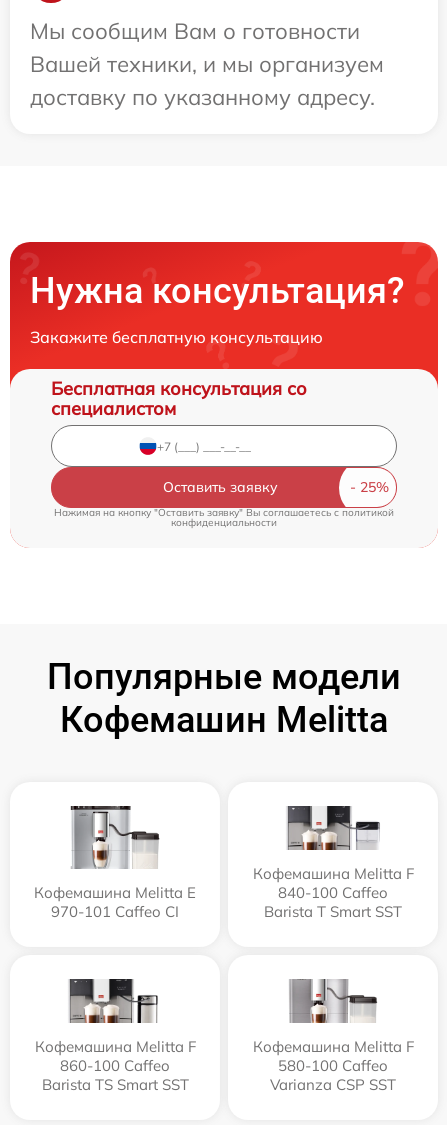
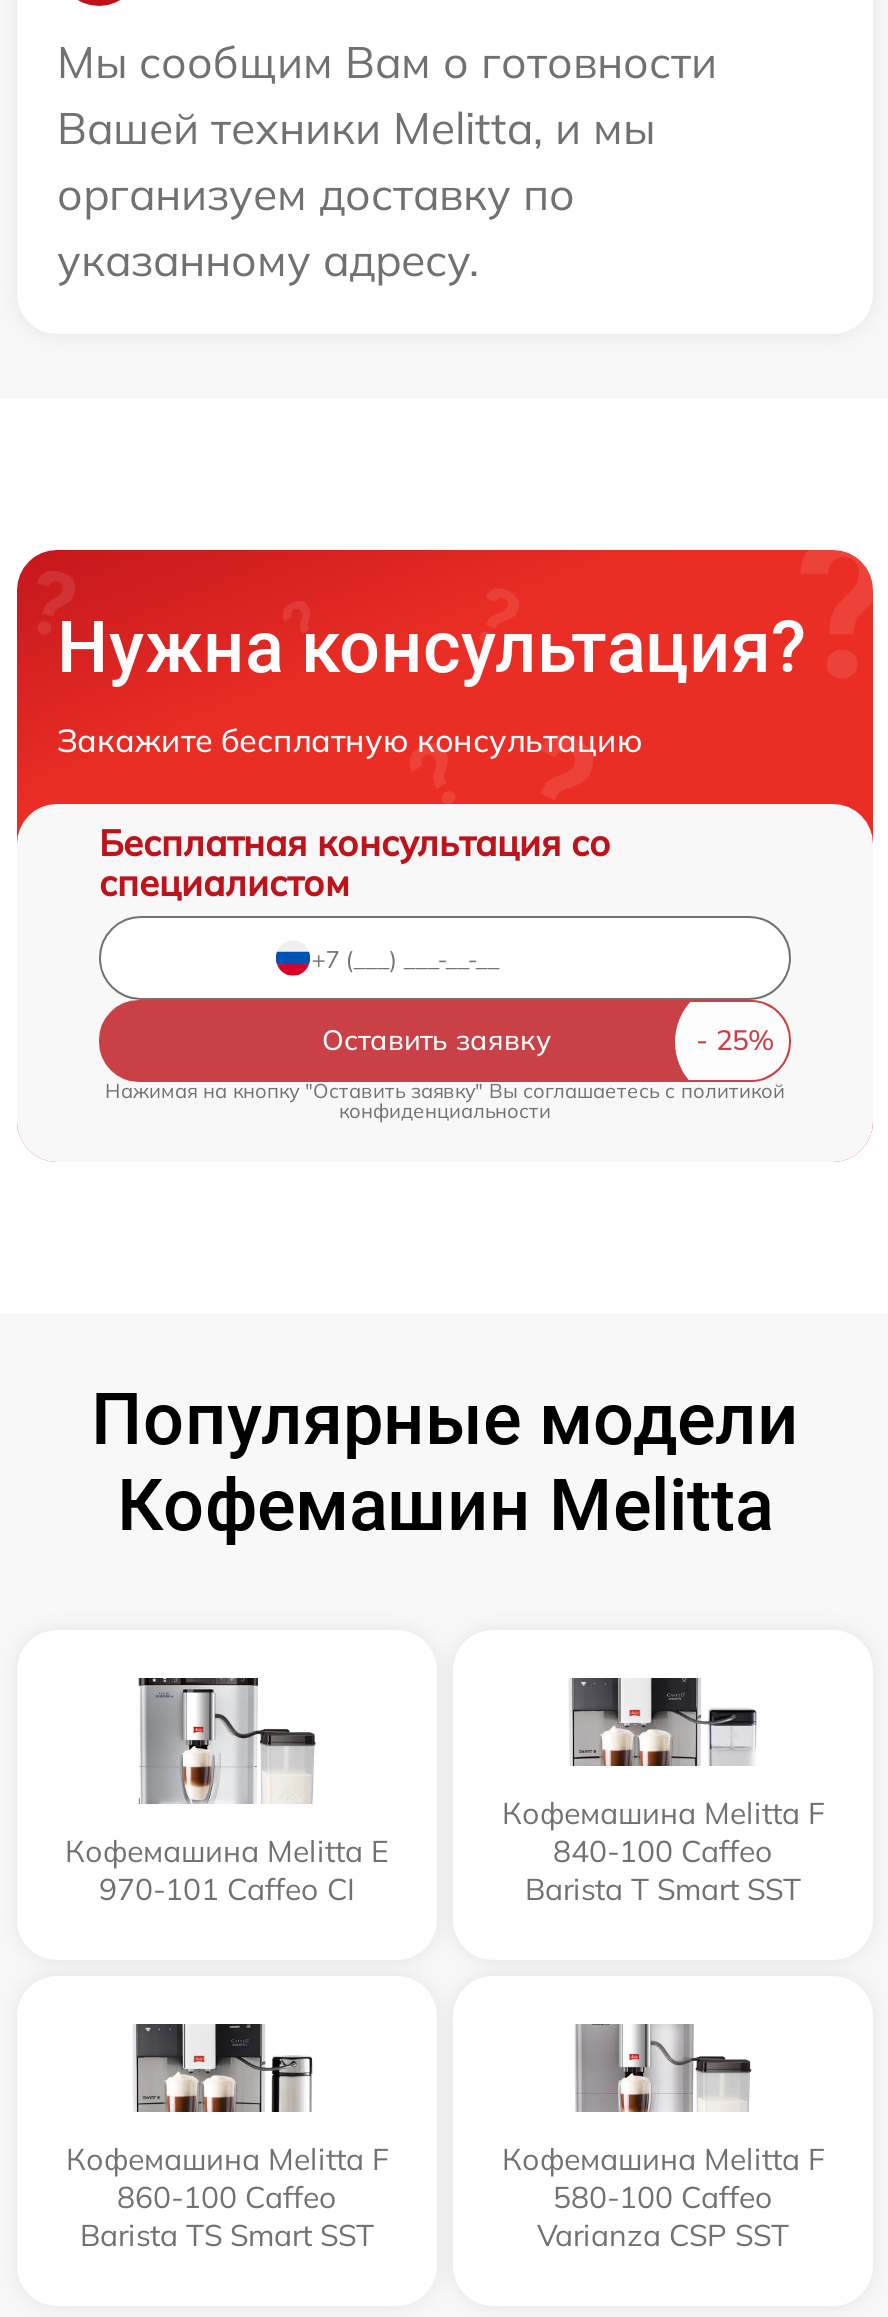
[30,50,384,111] Вашей техники, и мы организуем | доставку по указанному адресу. -> [57,100,655,288] Вашей техники Melitta, и мы | организуем доставку по | указанному адресу.

